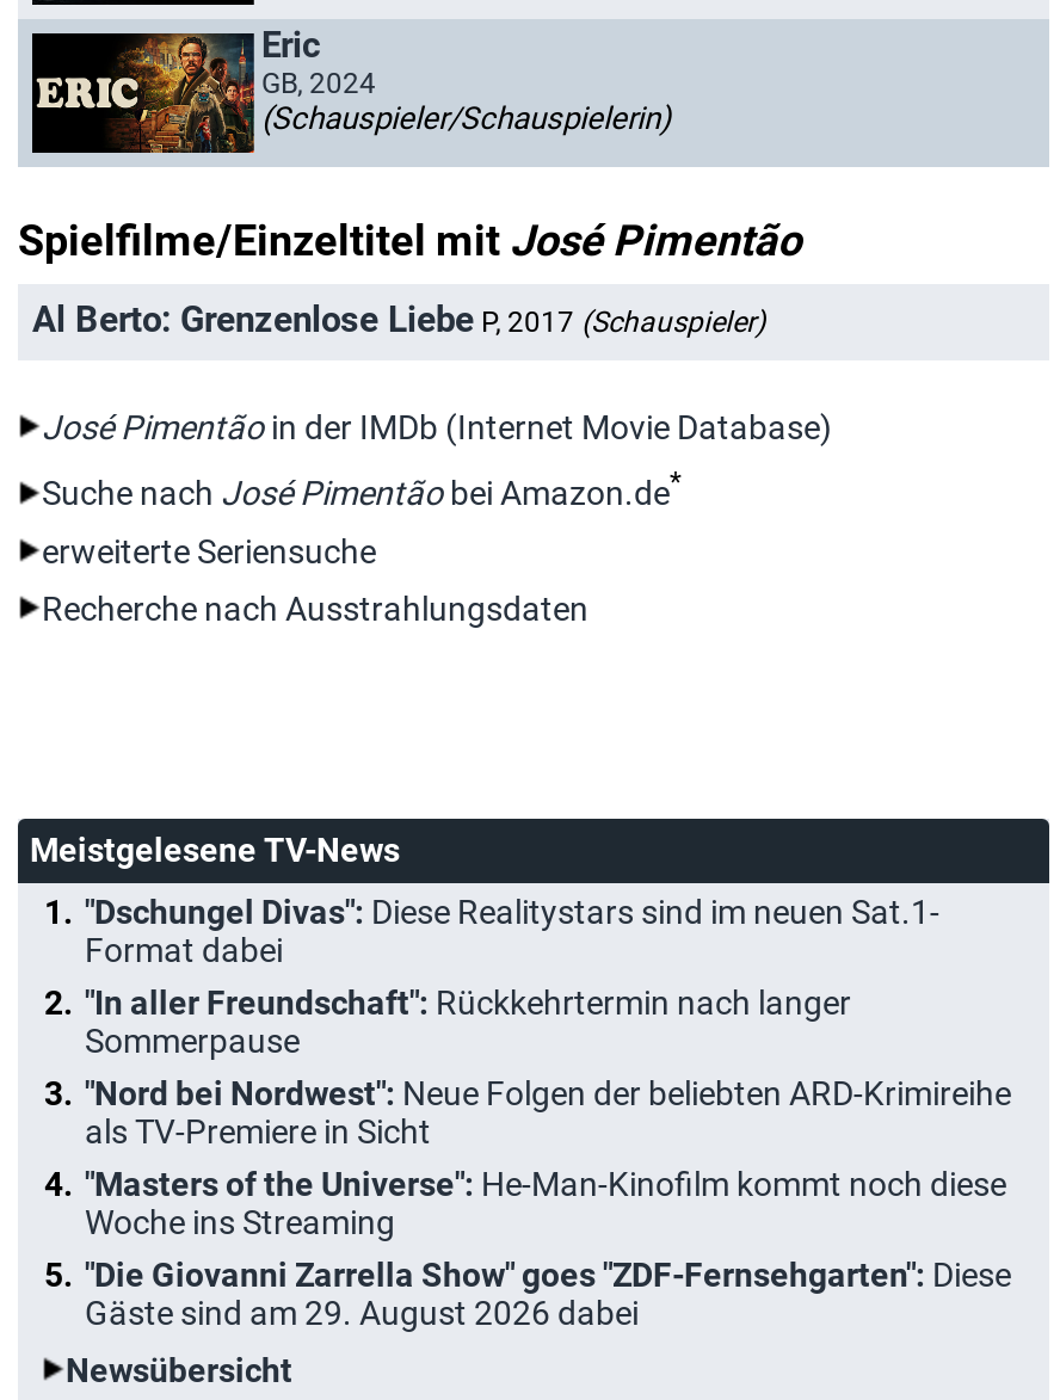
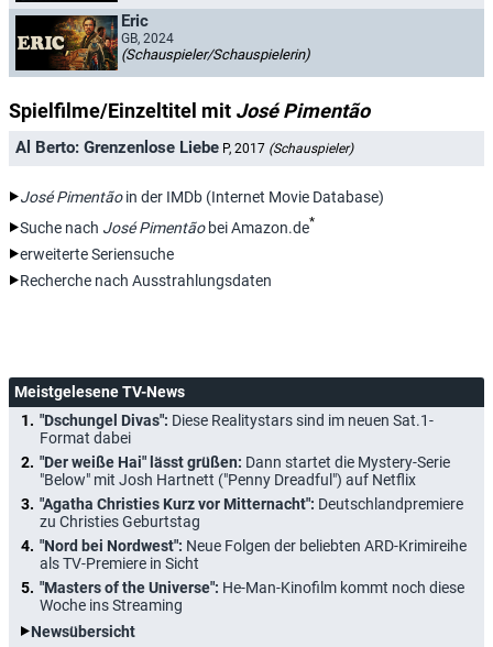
[85,983,851,1059] "In aller Freundschaft": Rückkehrtermin nach langer | Sommerpause -> [40,453,463,530] "Der weiße Hai" lässt grüßen: Dann startet die Mystery-Serie | "Below" mit Josh Hartnett ("Penny Dreadful") auf Netflix | "Agatha Christies Kurz vor Mitternacht": Deutschlandpremiere | zu Christies Geburtstag
moved [85,1073,1011,1241] -> [40,537,467,614]: "Nord bei Nordwest": Neue Folgen der beliebten ARD-Krimireihe | als TV-Premiere in Sicht | "Masters of the Universe": He-Man-Kinofilm kommt noch diese | Woche ins Streaming
[85,1255,1011,1331] "Die Giovanni Zarrella Show" goes "ZDF-Fernsehgarten": Diese | Gäste sind am 29. August 2026 dabei -> none

